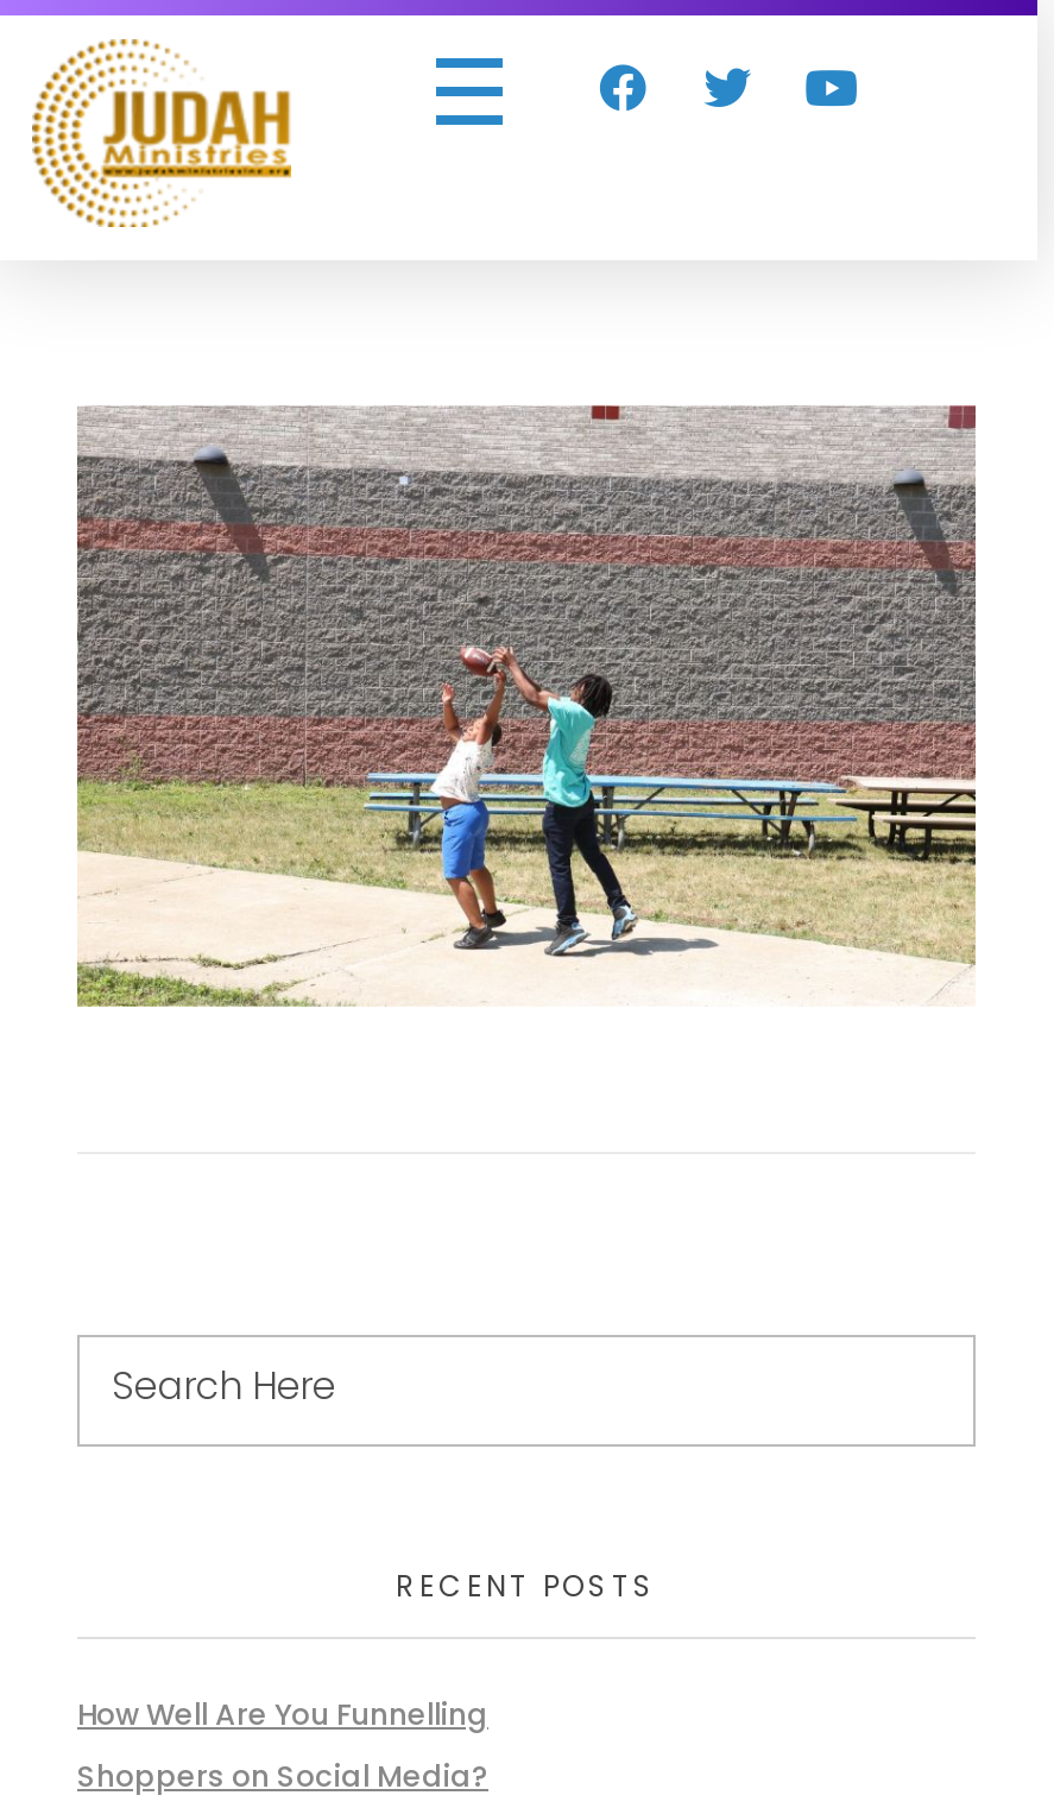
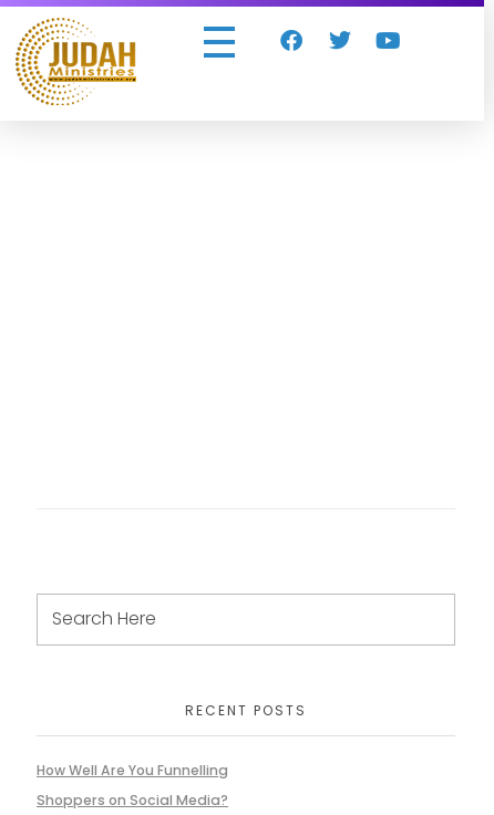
[75,403,978,1009] [image] -> none

